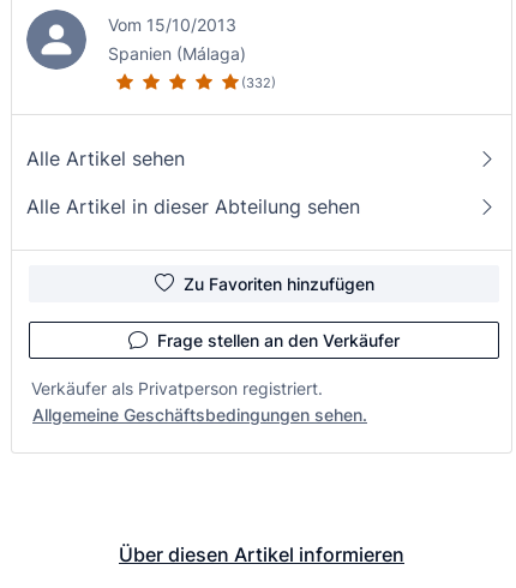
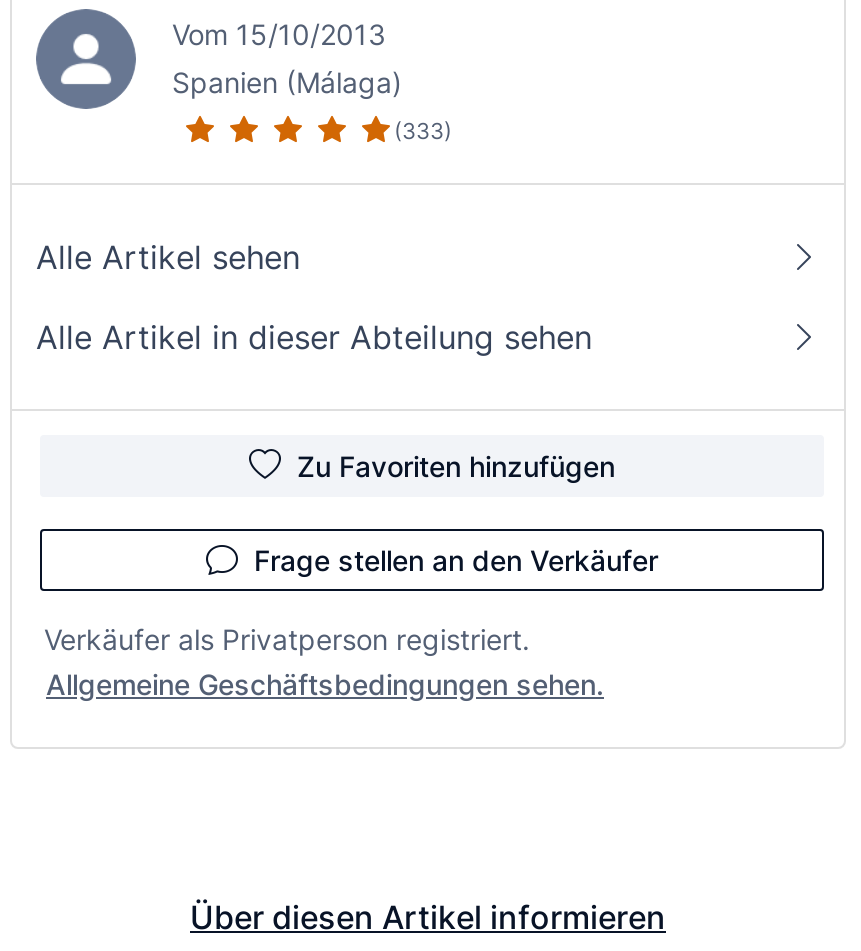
[241,74,276,91] (332) -> [394,117,452,145] (333)

